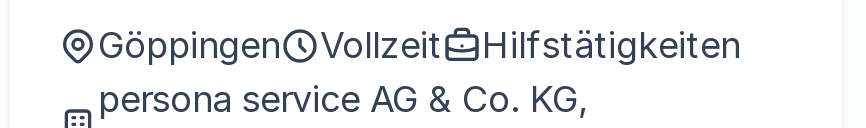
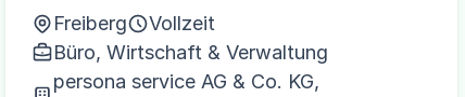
[98,24,280,66] Göppingen -> [53,12,127,34] Freiberg
[482,24,740,66] Hilfstätigkeiten -> [53,41,328,64] Büro, Wirtschaft & Verwaltung

